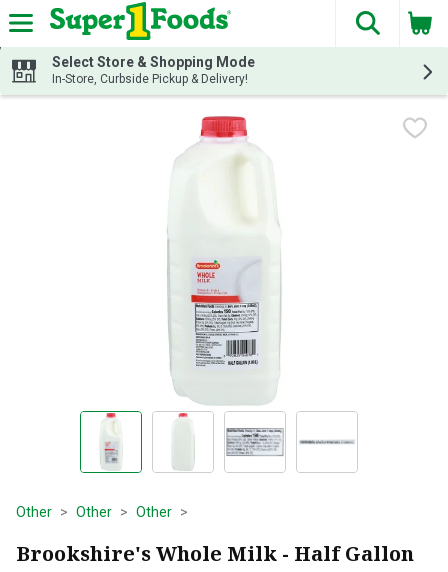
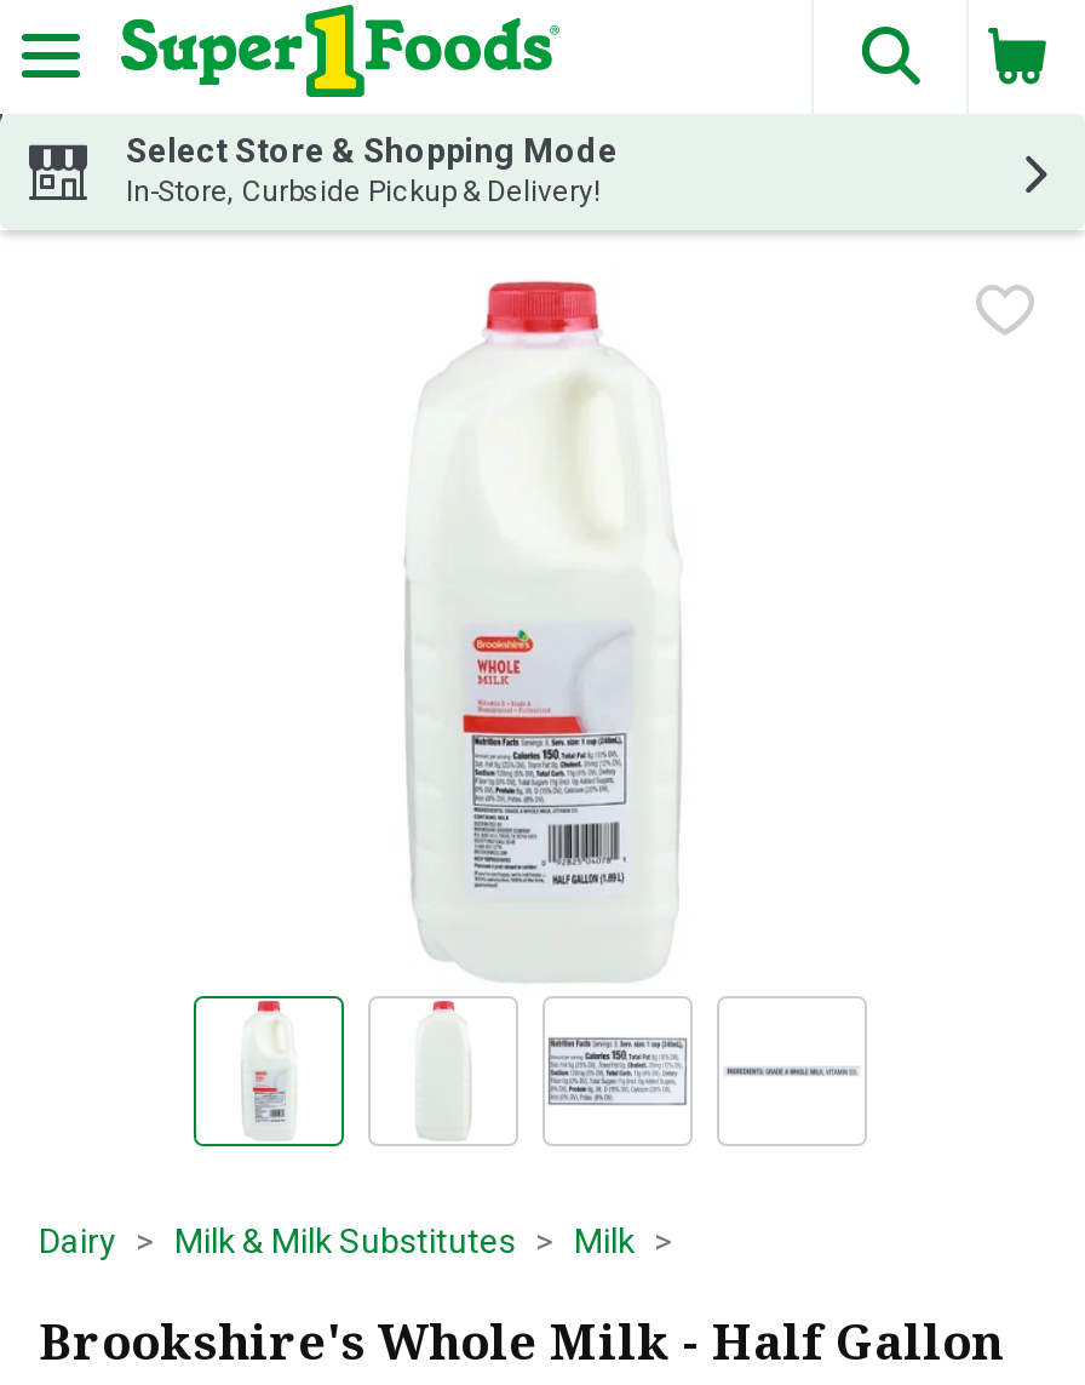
[16,504,172,520] Other | Other | Other -> [39,1221,635,1260] Dairy | Milk & Milk Substitutes | Milk

